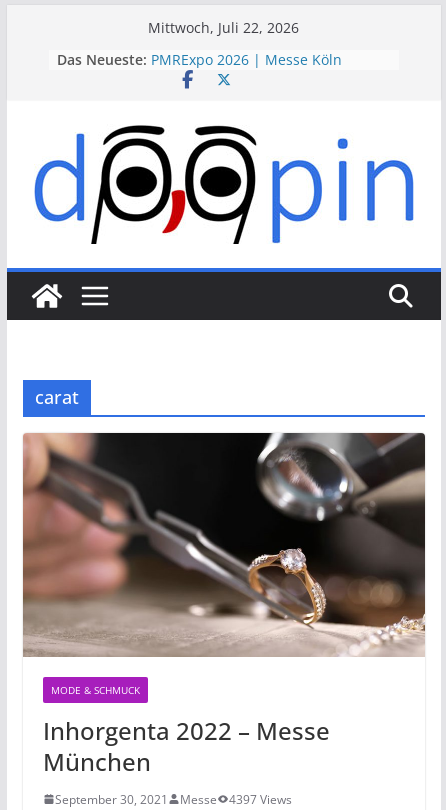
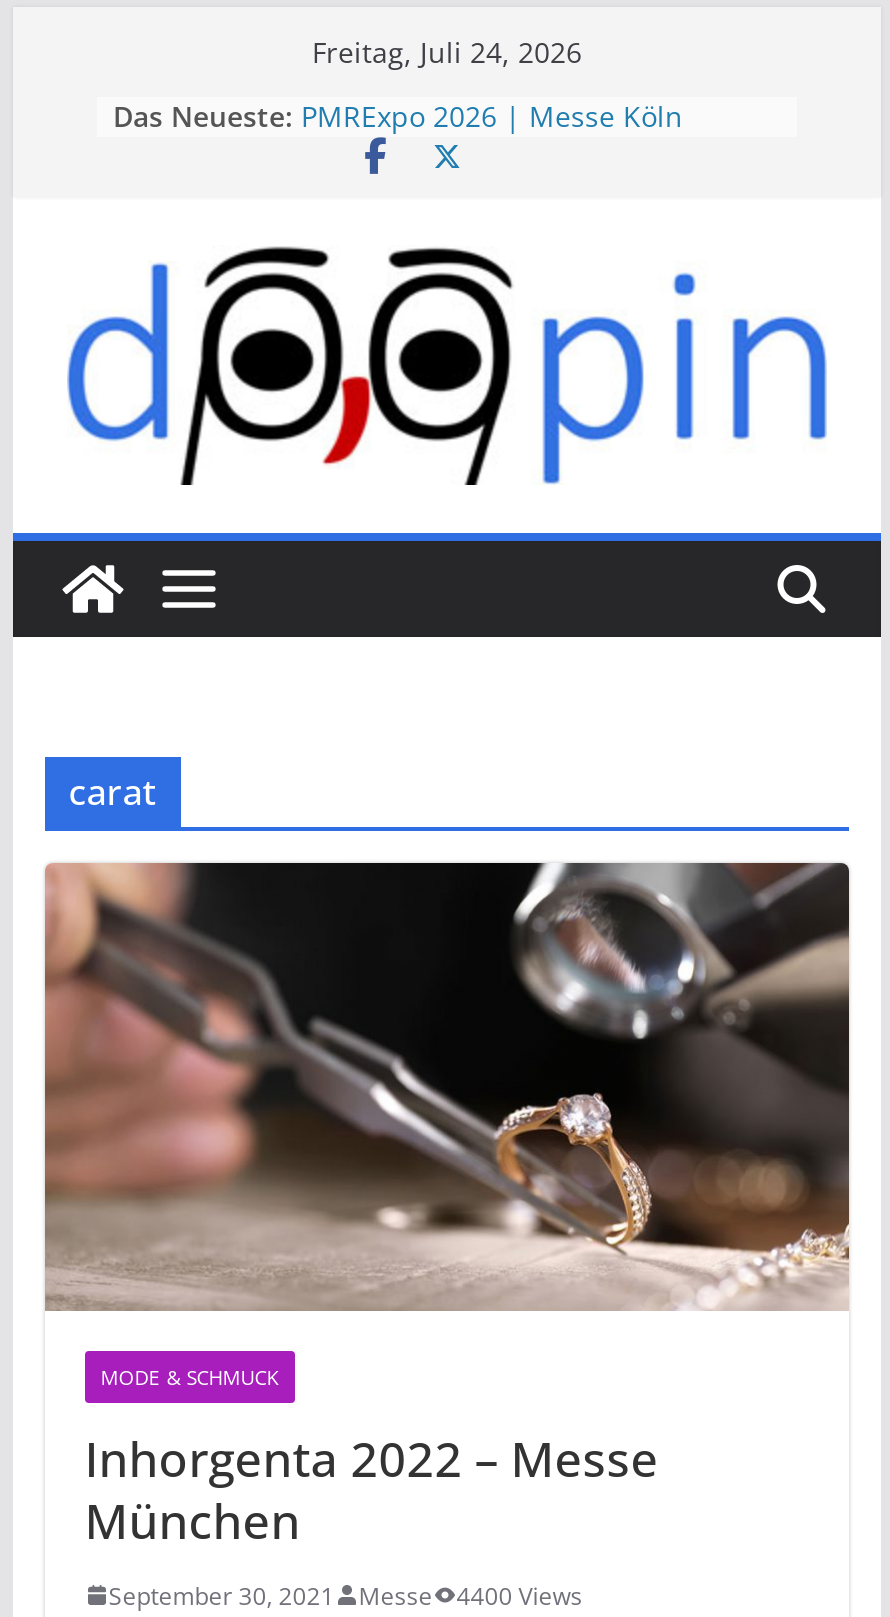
[148,18,299,37] Mittwoch, Juli 22, 2026 -> [312,33,582,71] Freitag, Juli 24, 2026
[55,791,292,808] September 30, 2021 Messe 4397 Views -> [108,1579,582,1613] September 30, 2021 Messe 4400 Views

